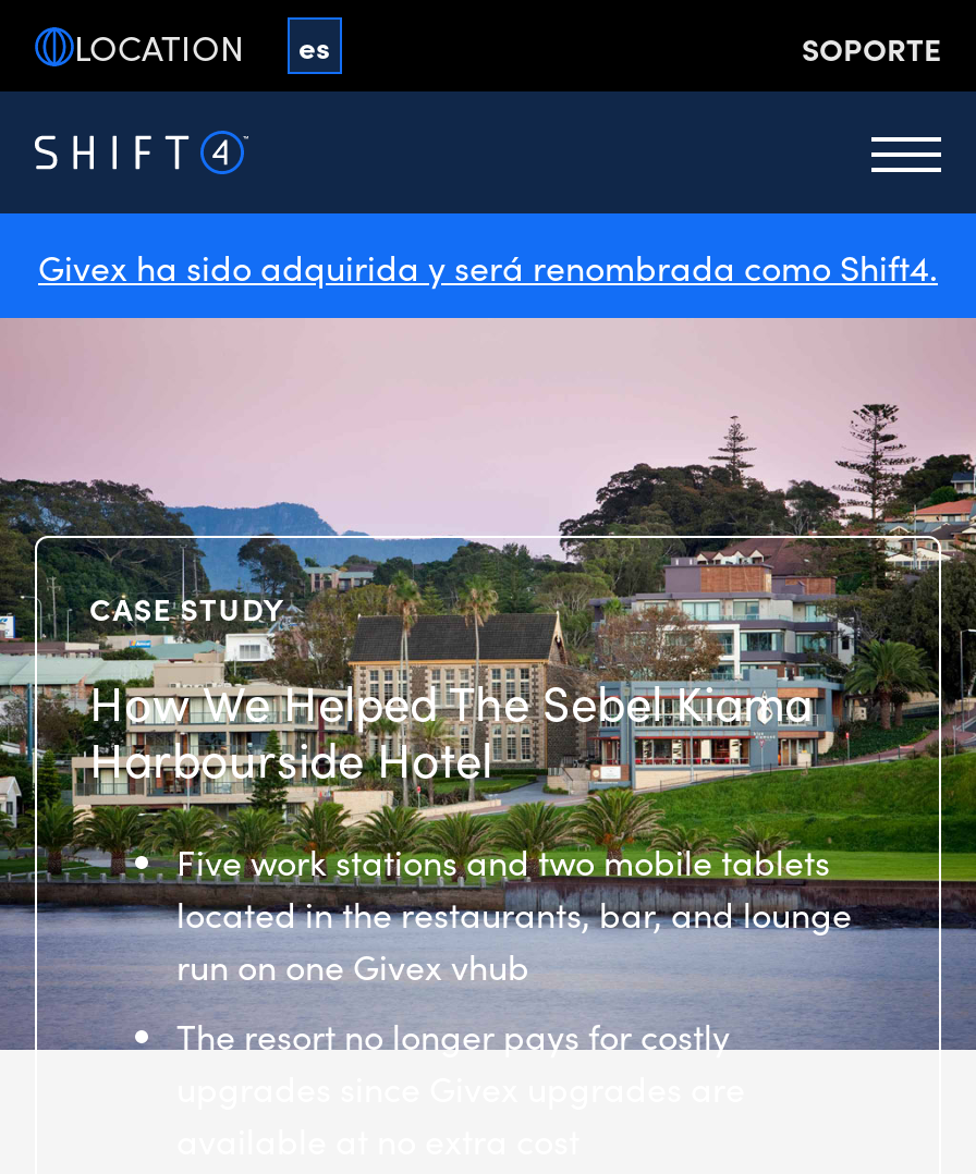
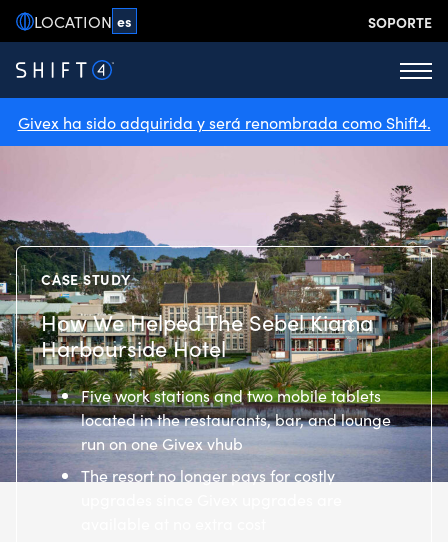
[74,21,331,69] LOCATION US es -> [34,9,132,31] LOCATION es

